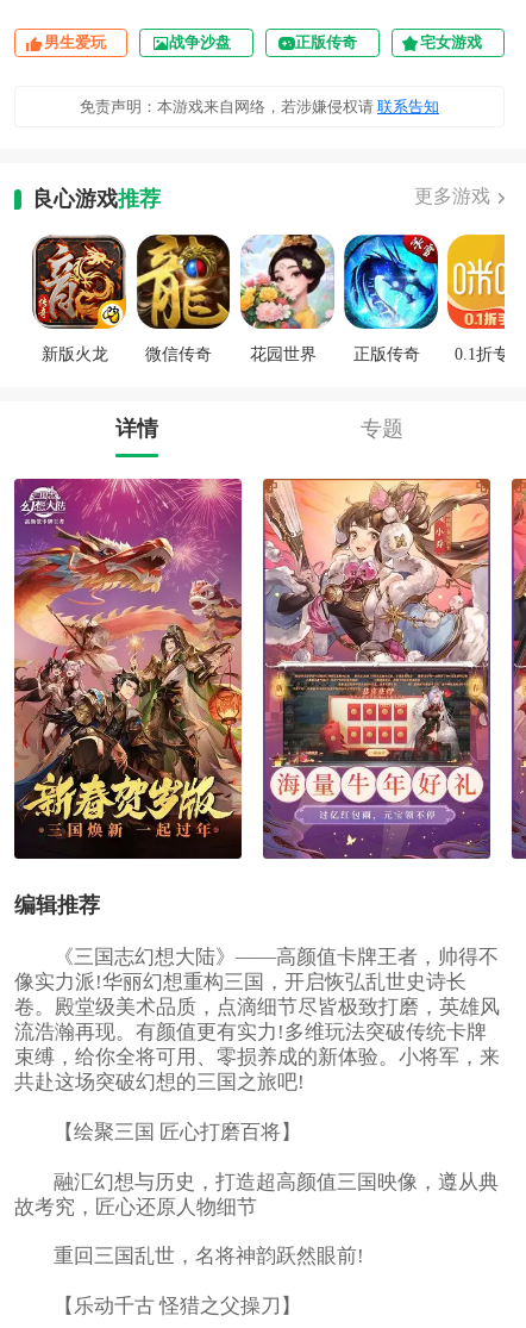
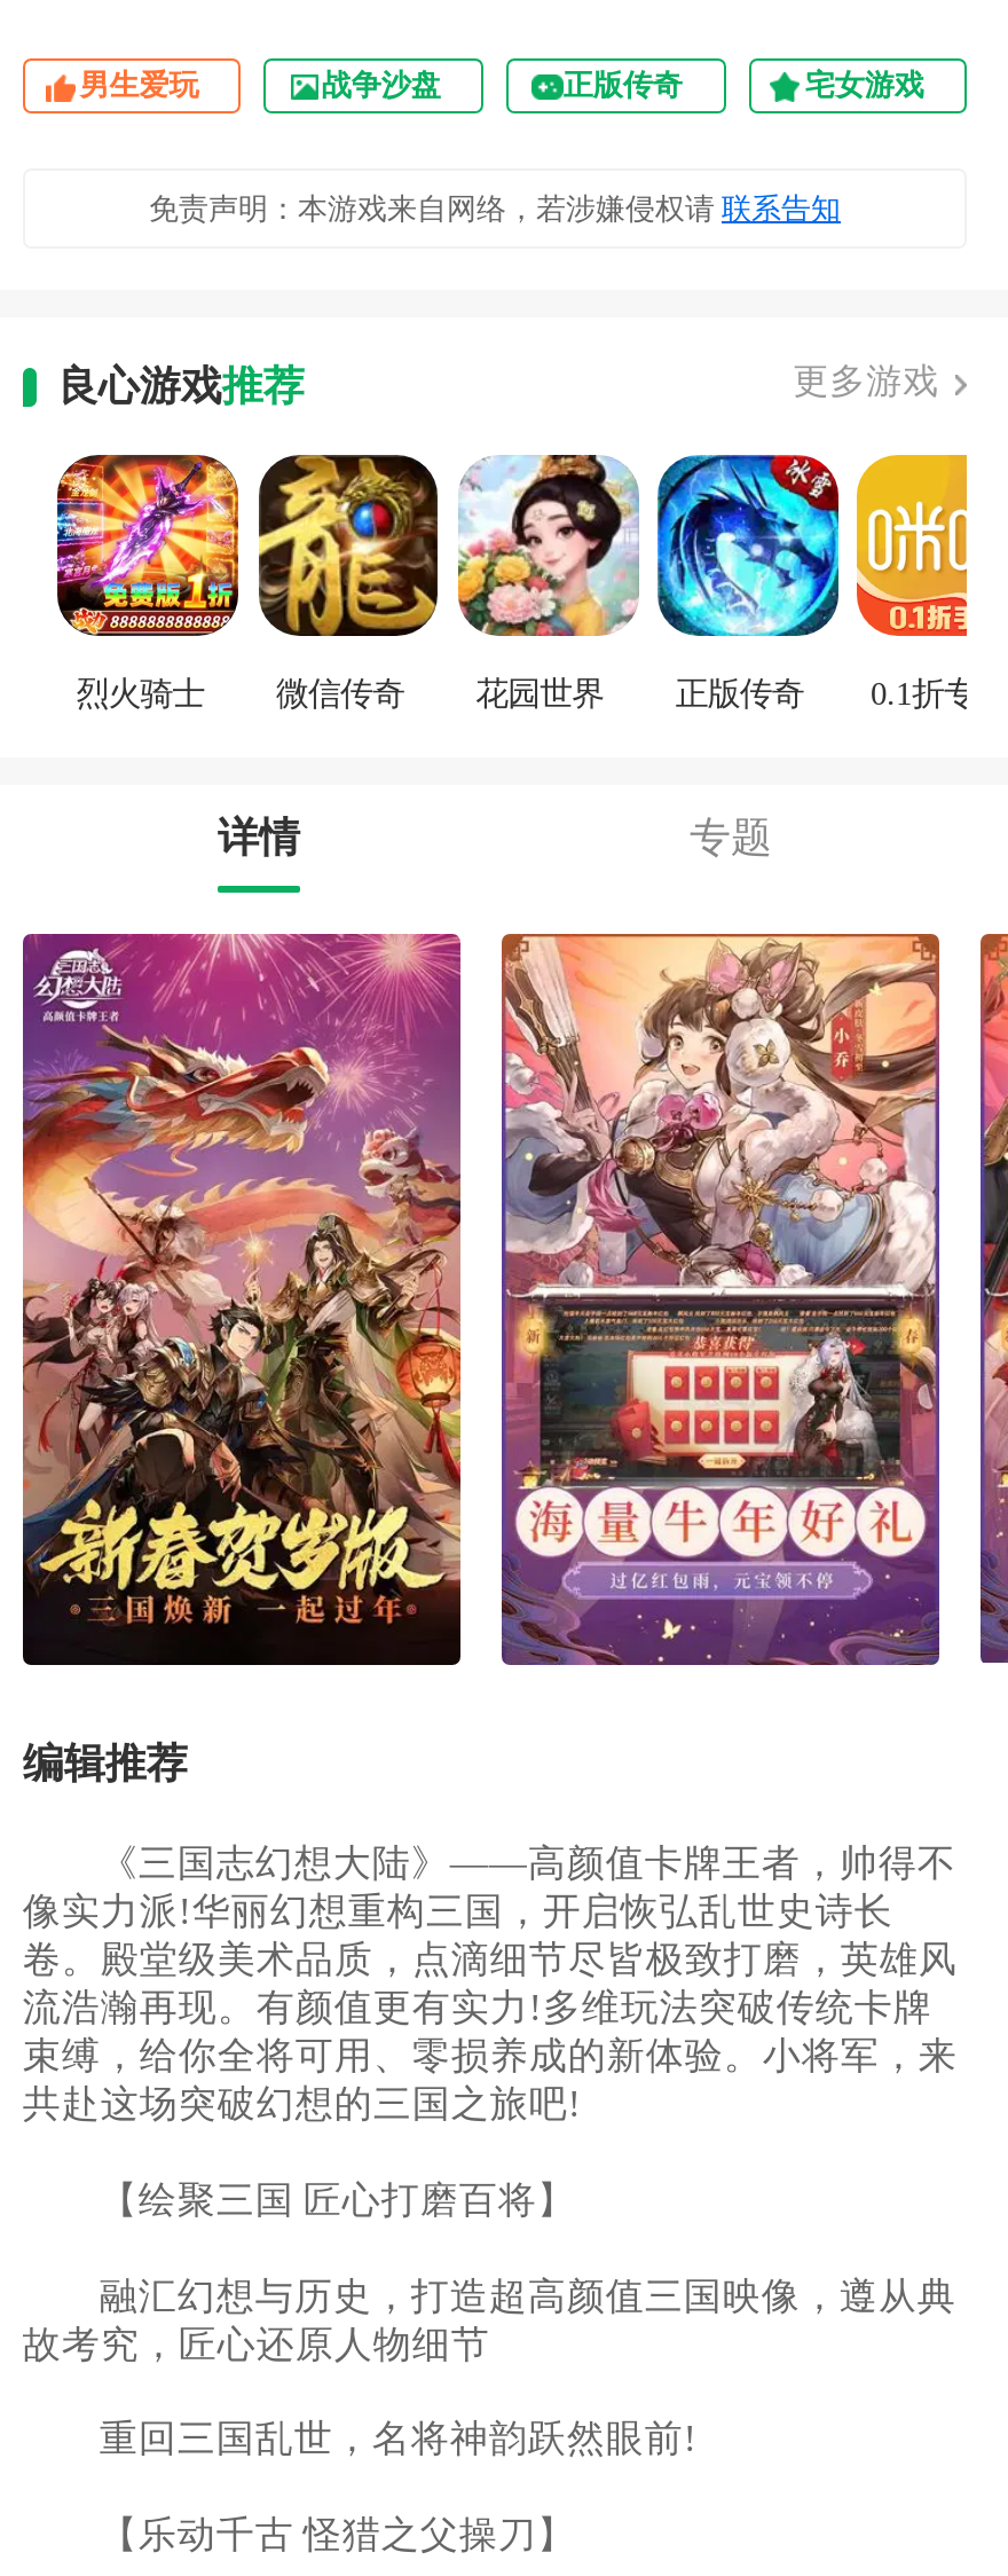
[32,235,127,363] [image] | 新版火龙 -> [55,453,241,711] [image] | 烈火骑士

